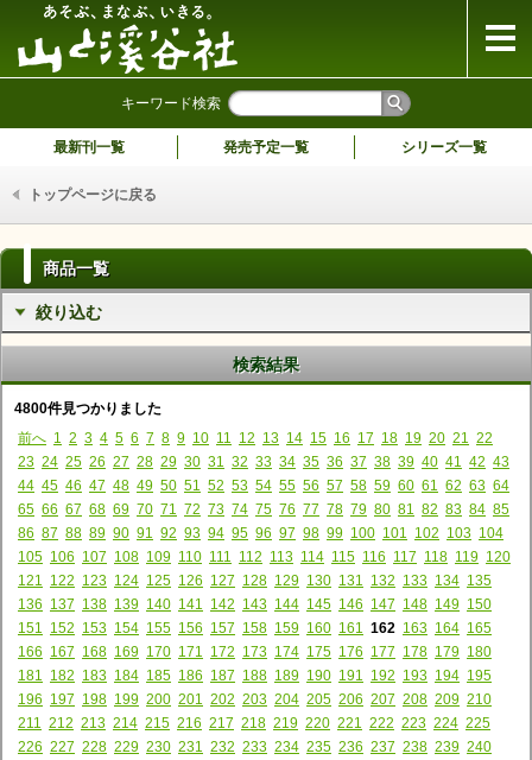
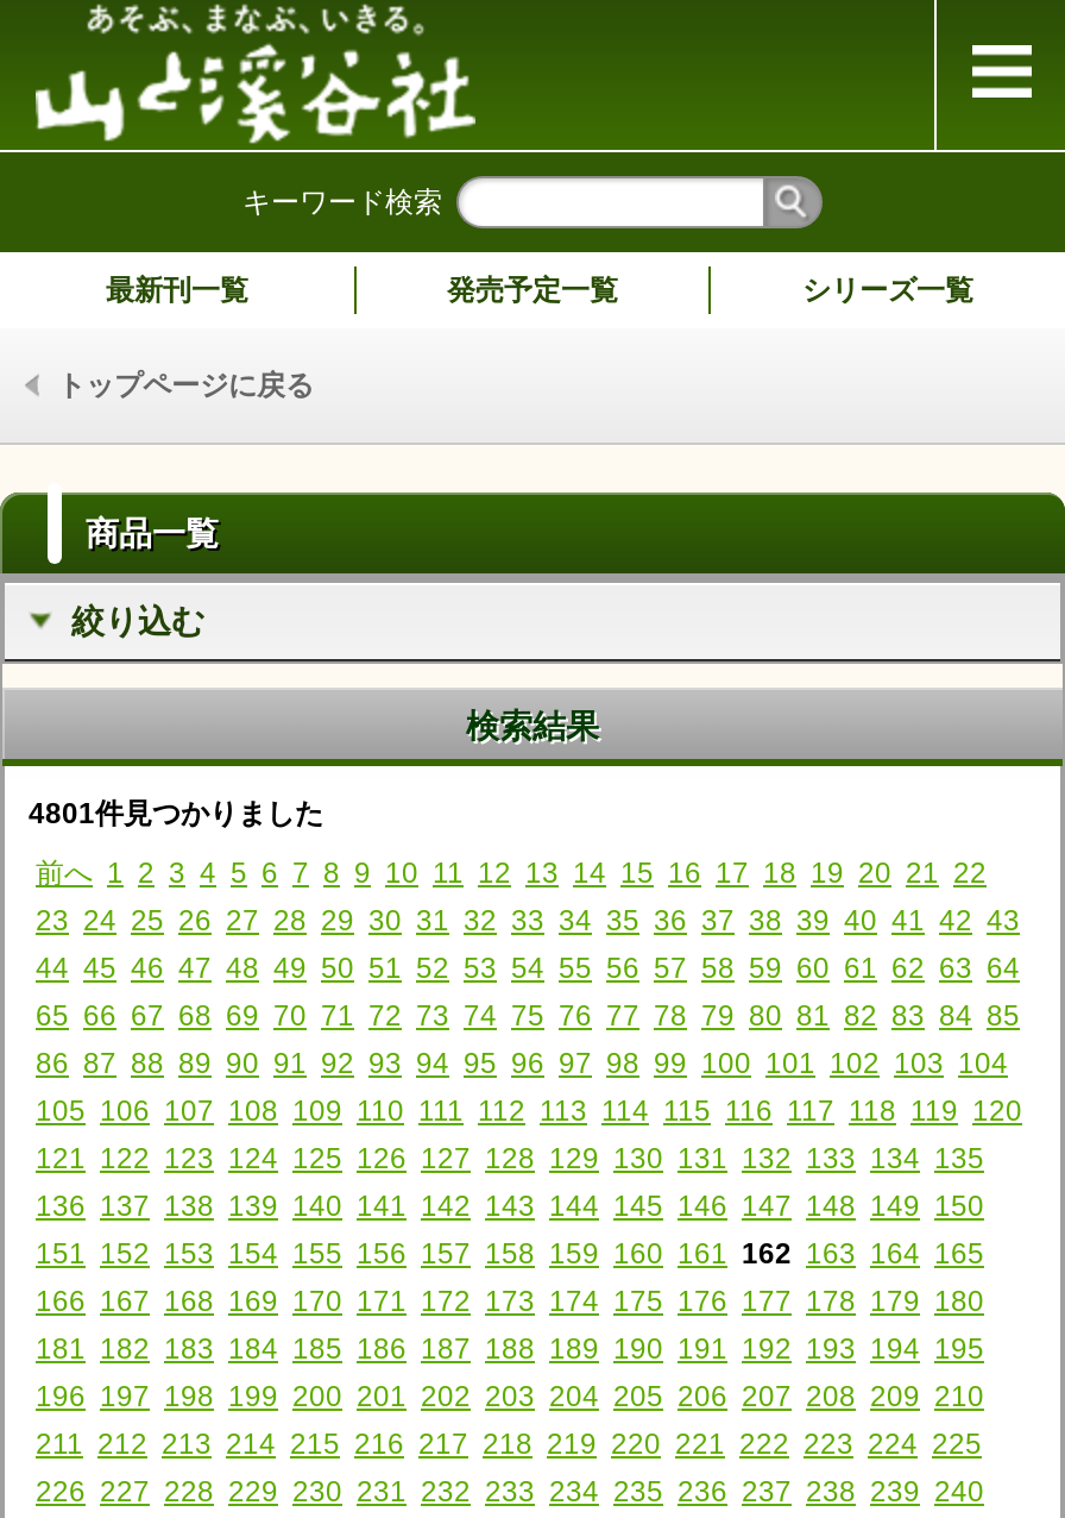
[14,400,161,416] 4800件見つかりました -> [29,796,323,830] 4801件見つかりました

